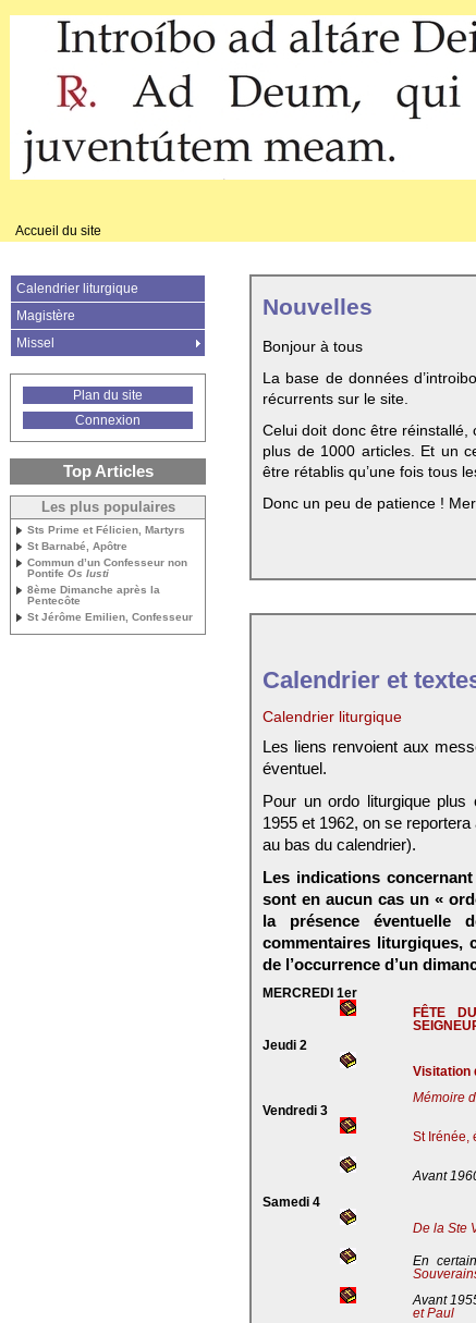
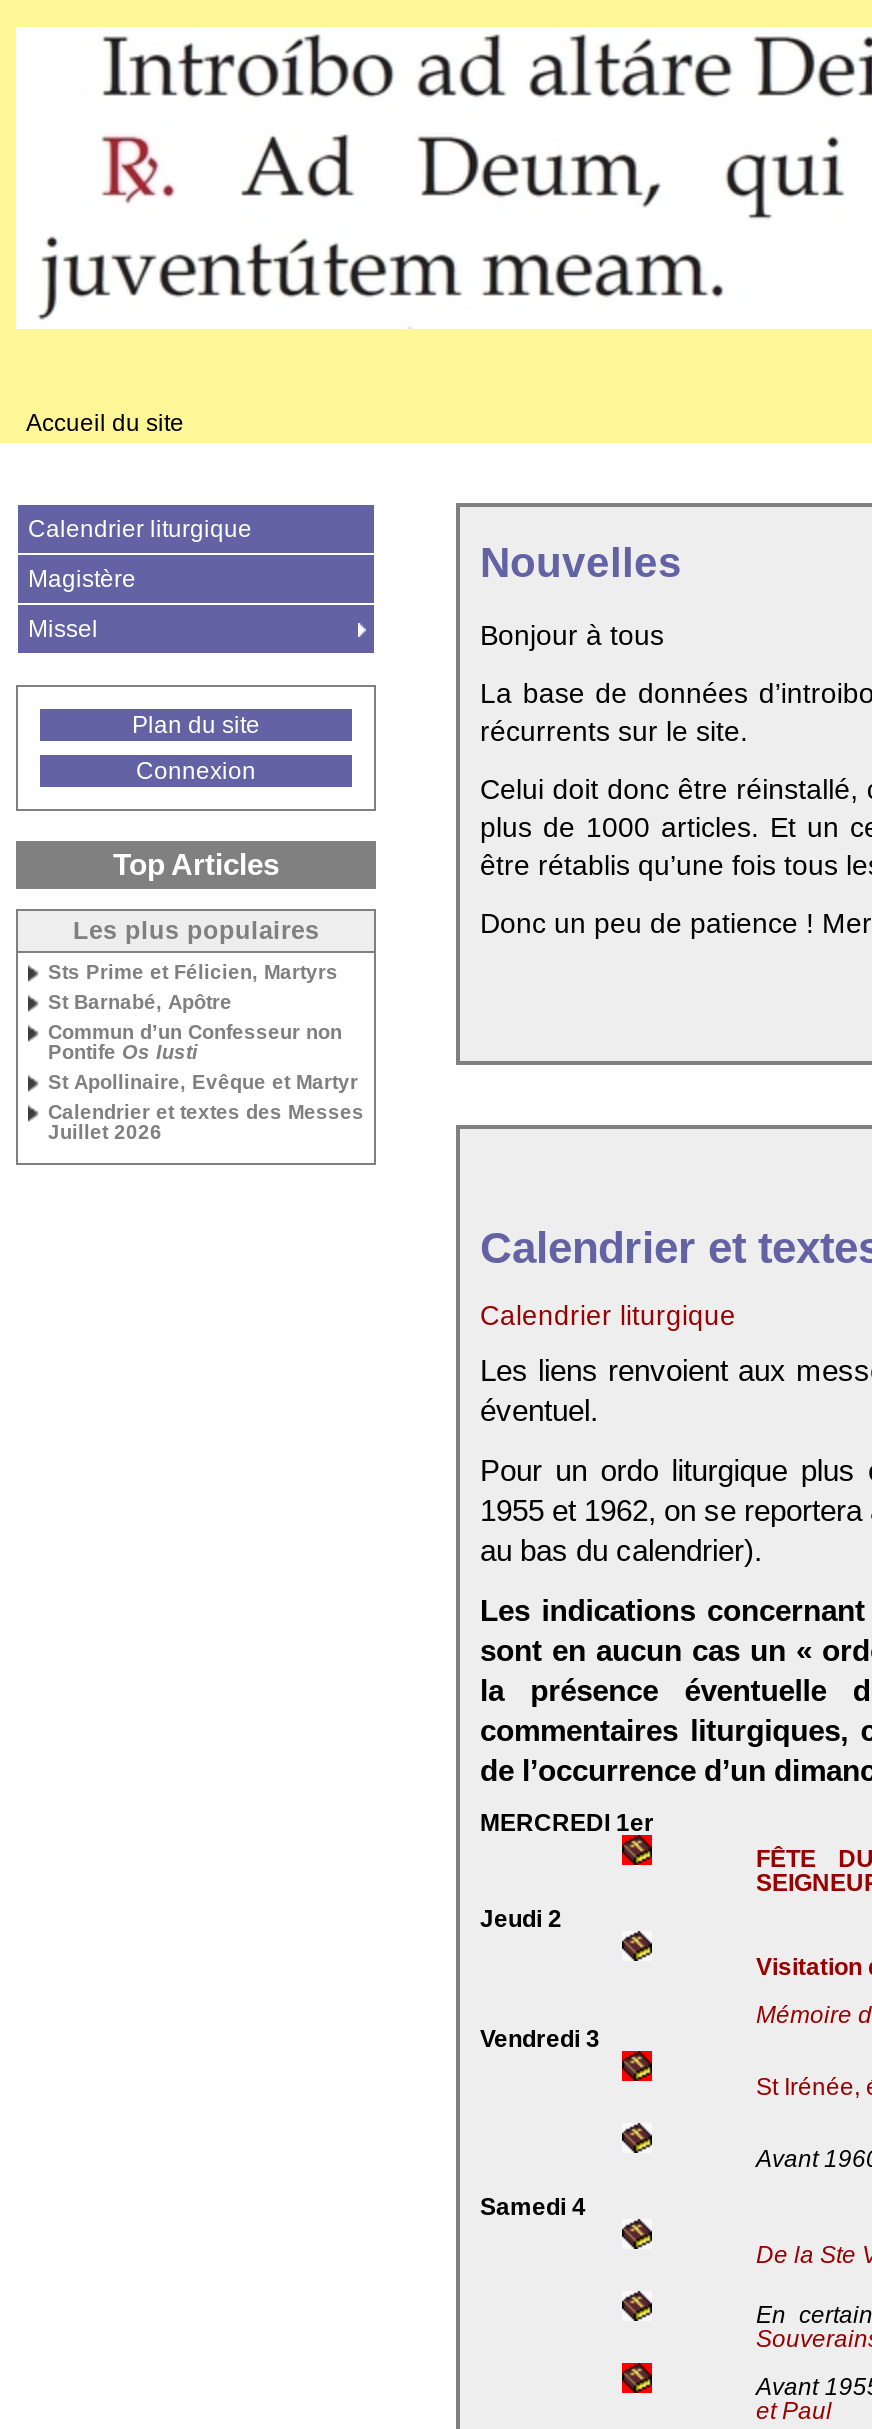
[27,584,193,623] 8ème Dimanche après la | Pentecôte | St Jérôme Emilien, Confesseur -> [48,1071,364,1143] St Apollinaire, Evêque et Martyr | Calendrier et textes des Messes | Juillet 2026

